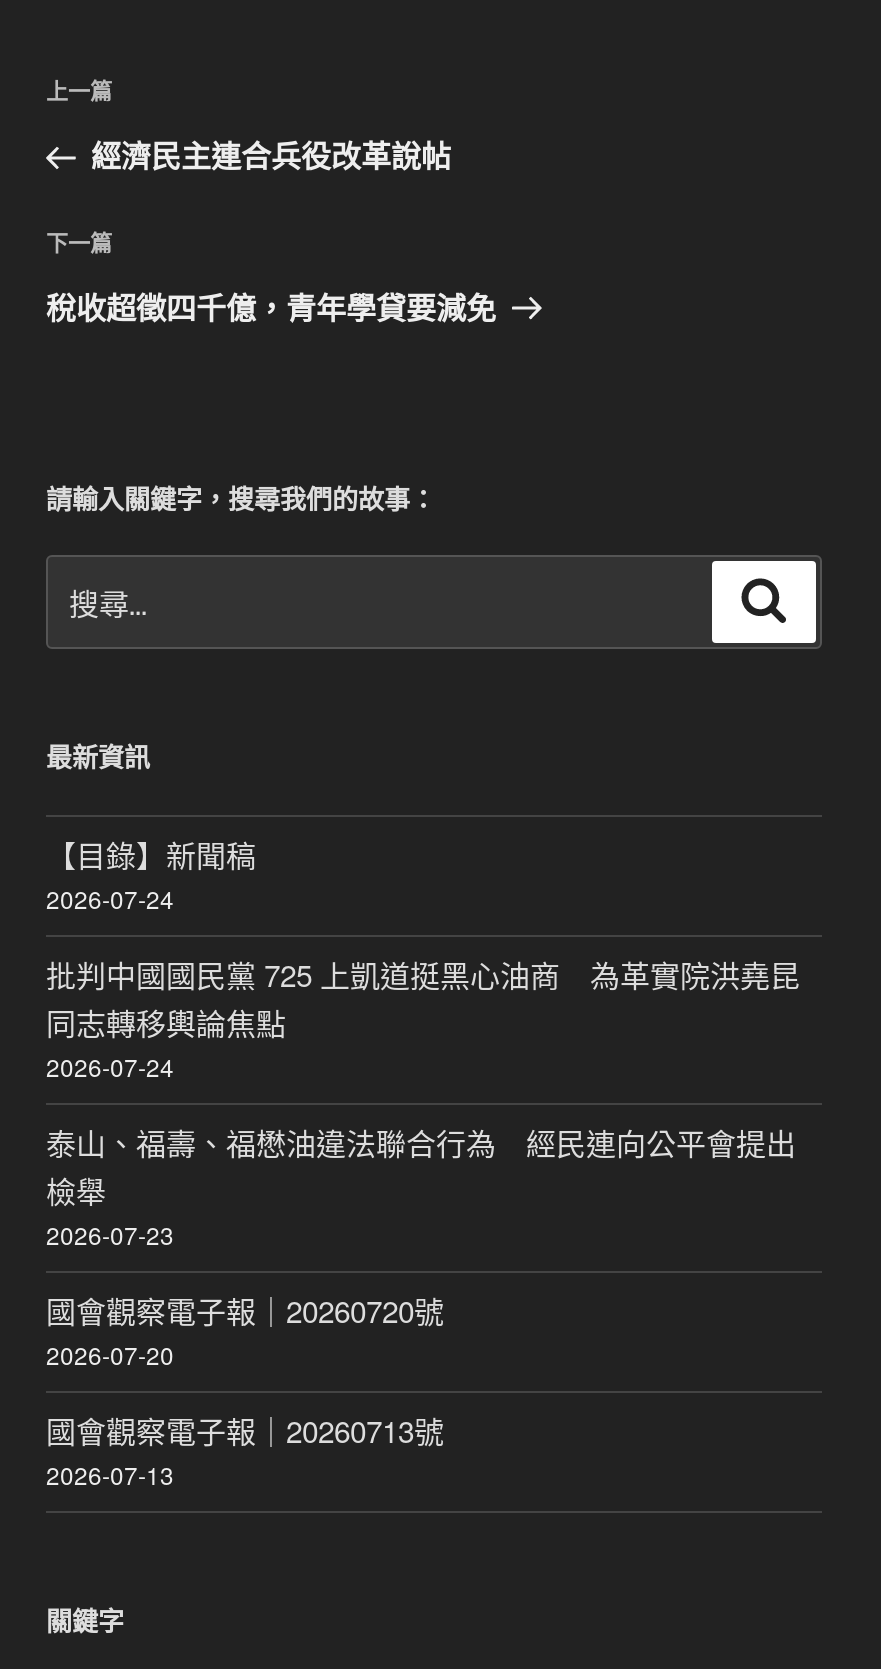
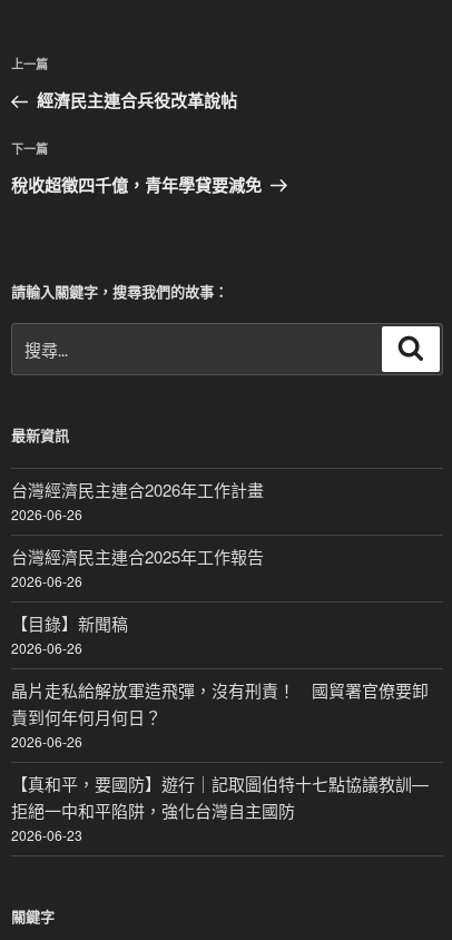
none -> [11,478,264,591] 台灣經濟民主連合2026年工作計畫 | 2026-06-26 | 台灣經濟民主連合2025年工作報告 | 2026-06-26
moved [46,833,256,875] -> [11,612,128,635]: 【目錄】新聞稿
[46,881,800,1491] 2026-07-24 | 批判中國國民黨 725 上凱道挺黑心油商 為革實院洪堯昆 | 同志轉移輿論焦點 | 2026-07-24 | 泰山、福壽、福懋油違法聯合行為 經民連向公平會提出 | 檢舉 | 2026-07-23 | 國會觀察電子報｜20260720號 | 2026-07-20 | 國會觀察電子報｜20260713號 | 2026-07-13 -> [11,638,429,844] 2026-06-26 | 晶片走私給解放軍造飛彈，沒有刑責！ 國貿署官僚要卸 | 責到何年何月何日？ | 2026-06-26 | 【真和平，要國防】遊行｜記取圖伯特十七點協議教訓— | 拒絕一中和平陷阱，強化台灣自主國防 | 2026-06-23

